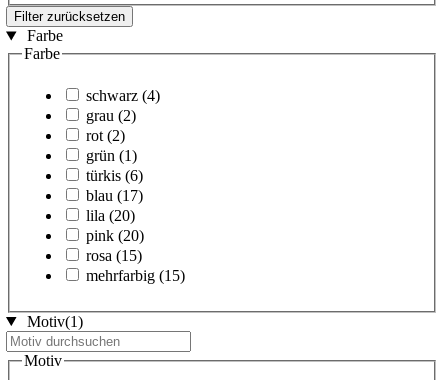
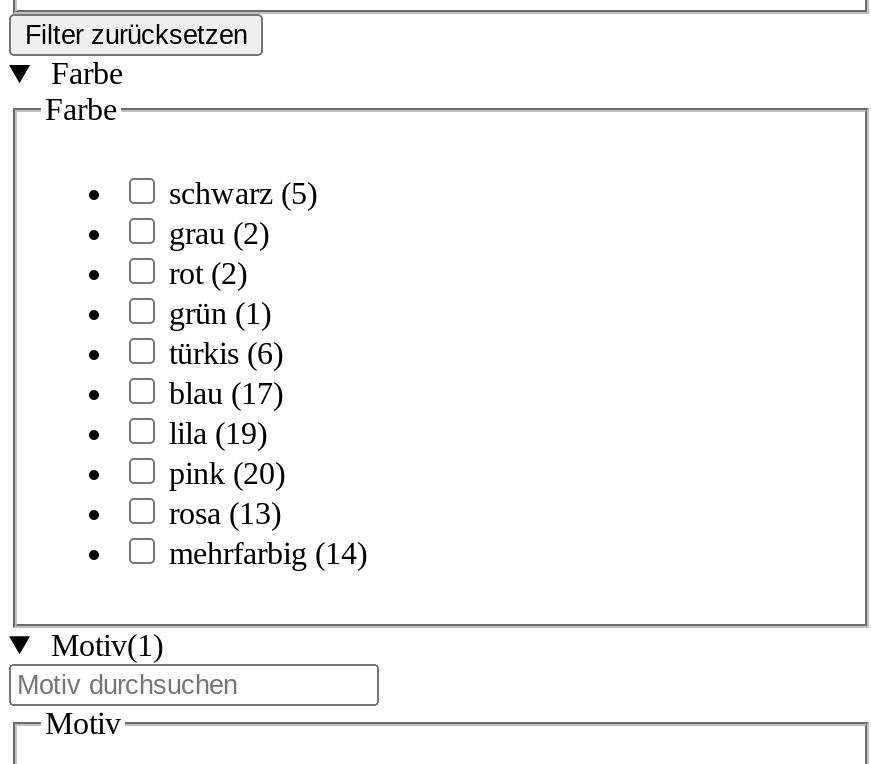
[86,87,160,104] schwarz (4) -> [169,176,317,210] schwarz (5)
[86,207,135,224] lila (20) -> [169,416,267,450] lila (19)
[86,247,142,264] rosa (15) -> [169,496,281,530] rosa (13)
[86,267,185,284] mehrfarbig (15) -> [169,536,367,570] mehrfarbig (14)

